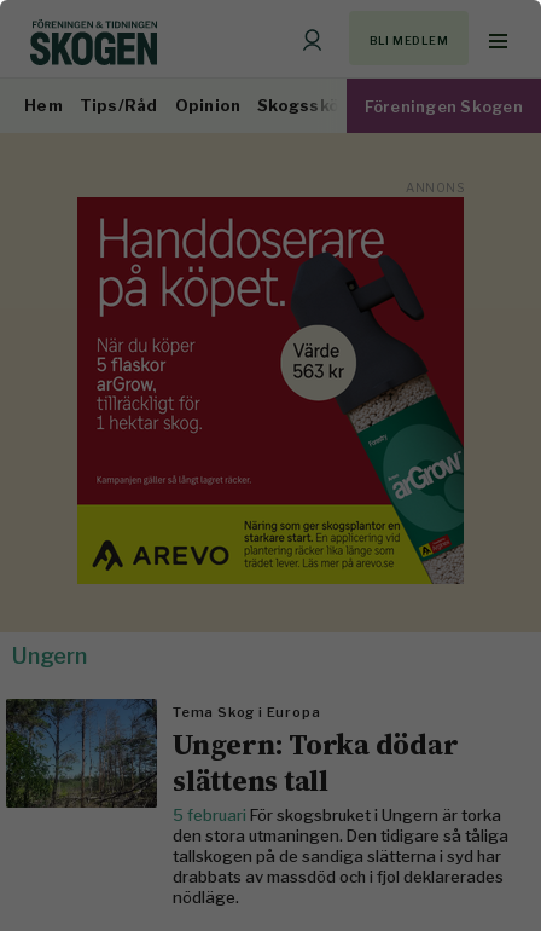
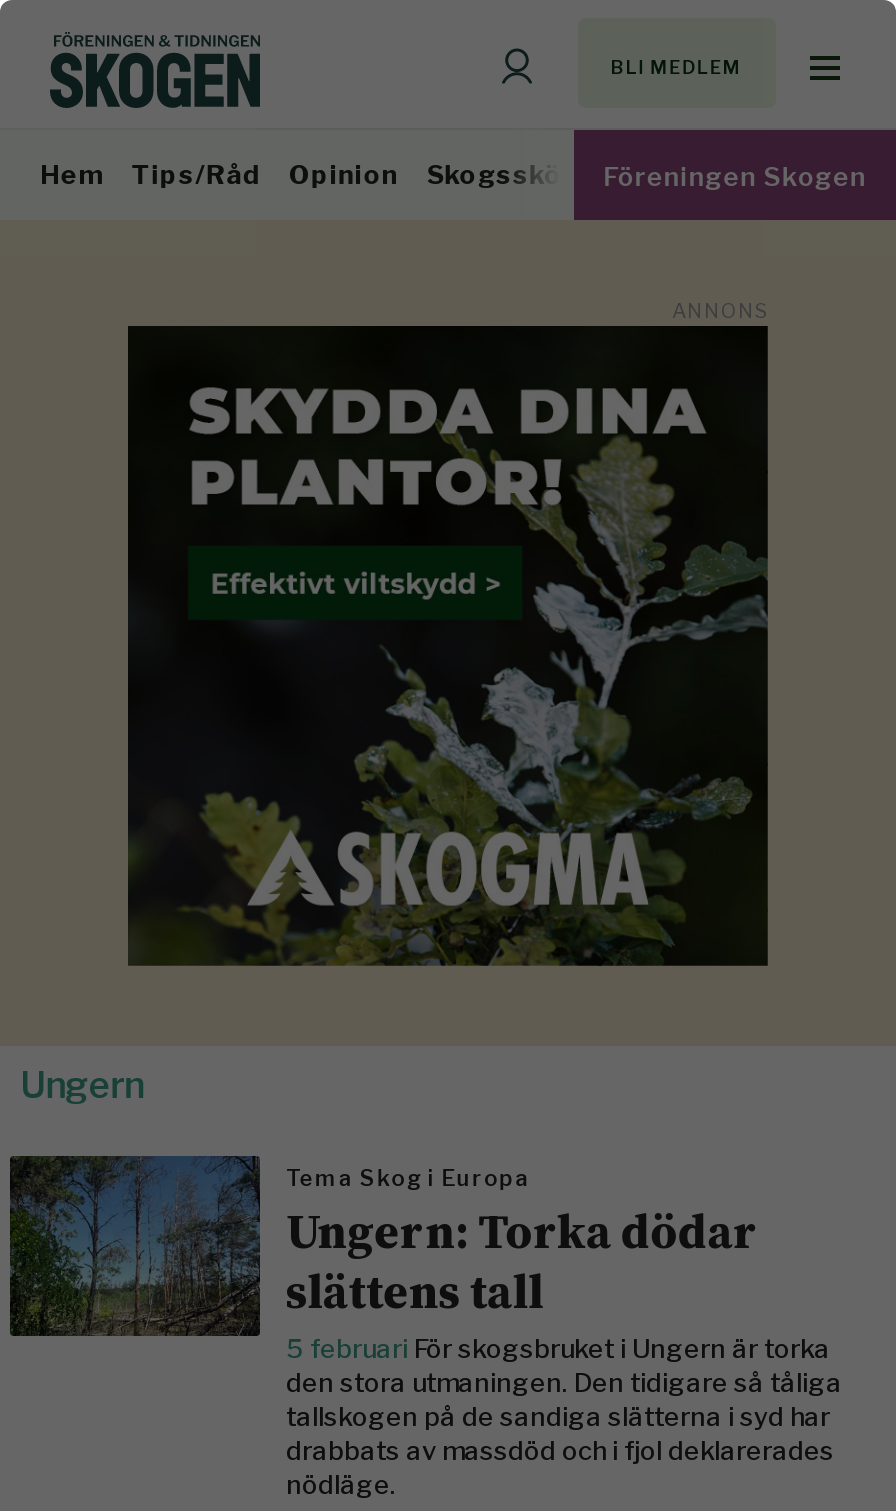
[76,196,465,585] [image] -> [126,324,770,968] [image]

